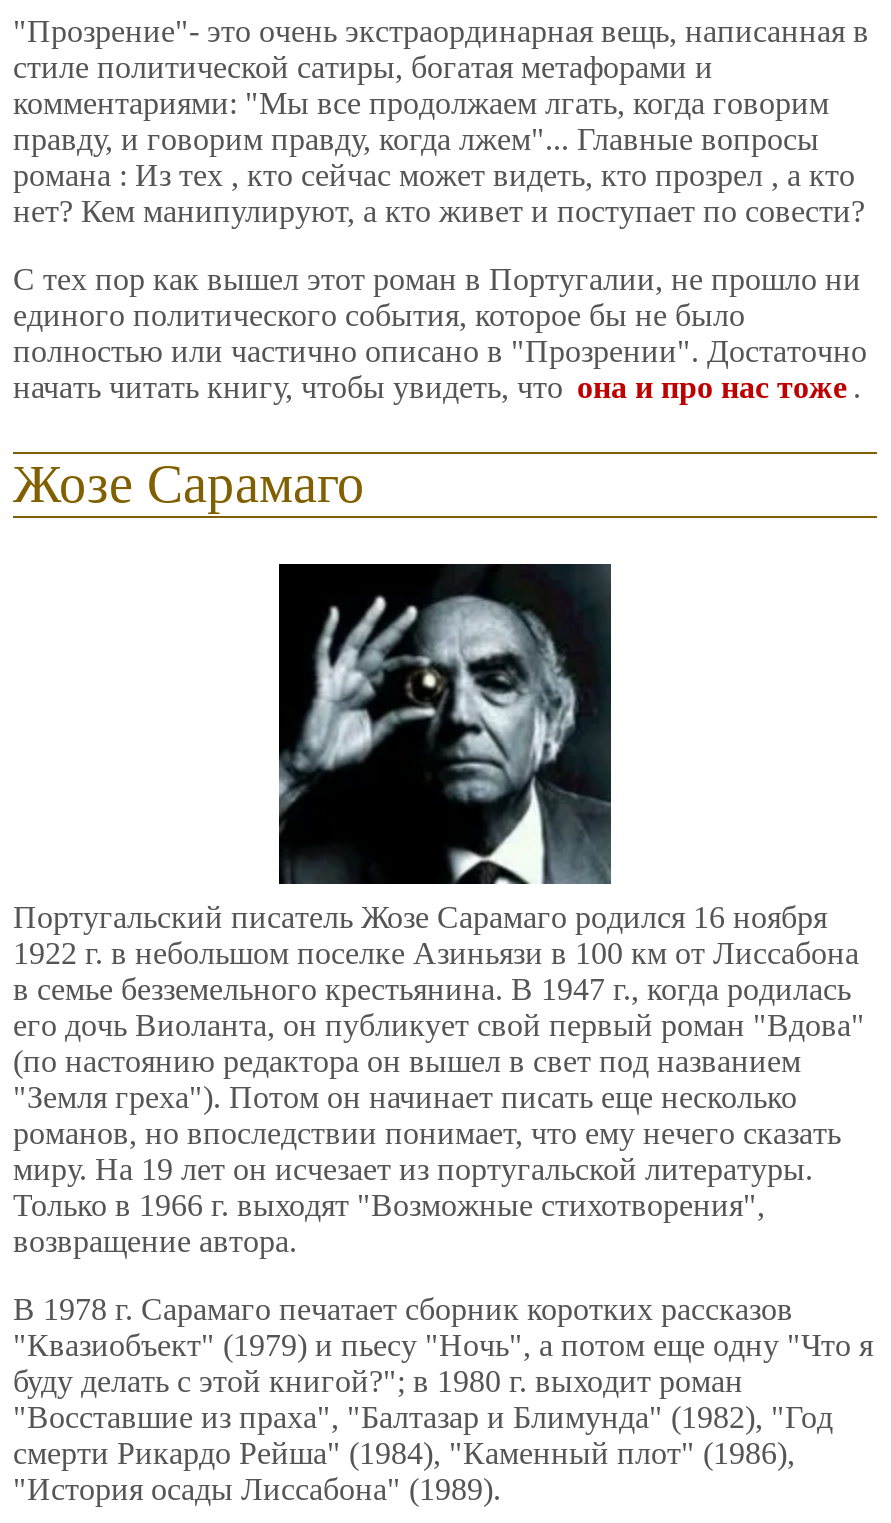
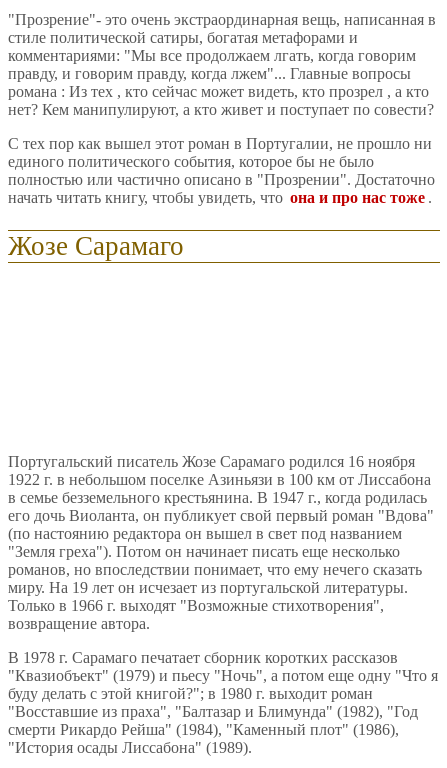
[277,561,613,887] [image] -> none

